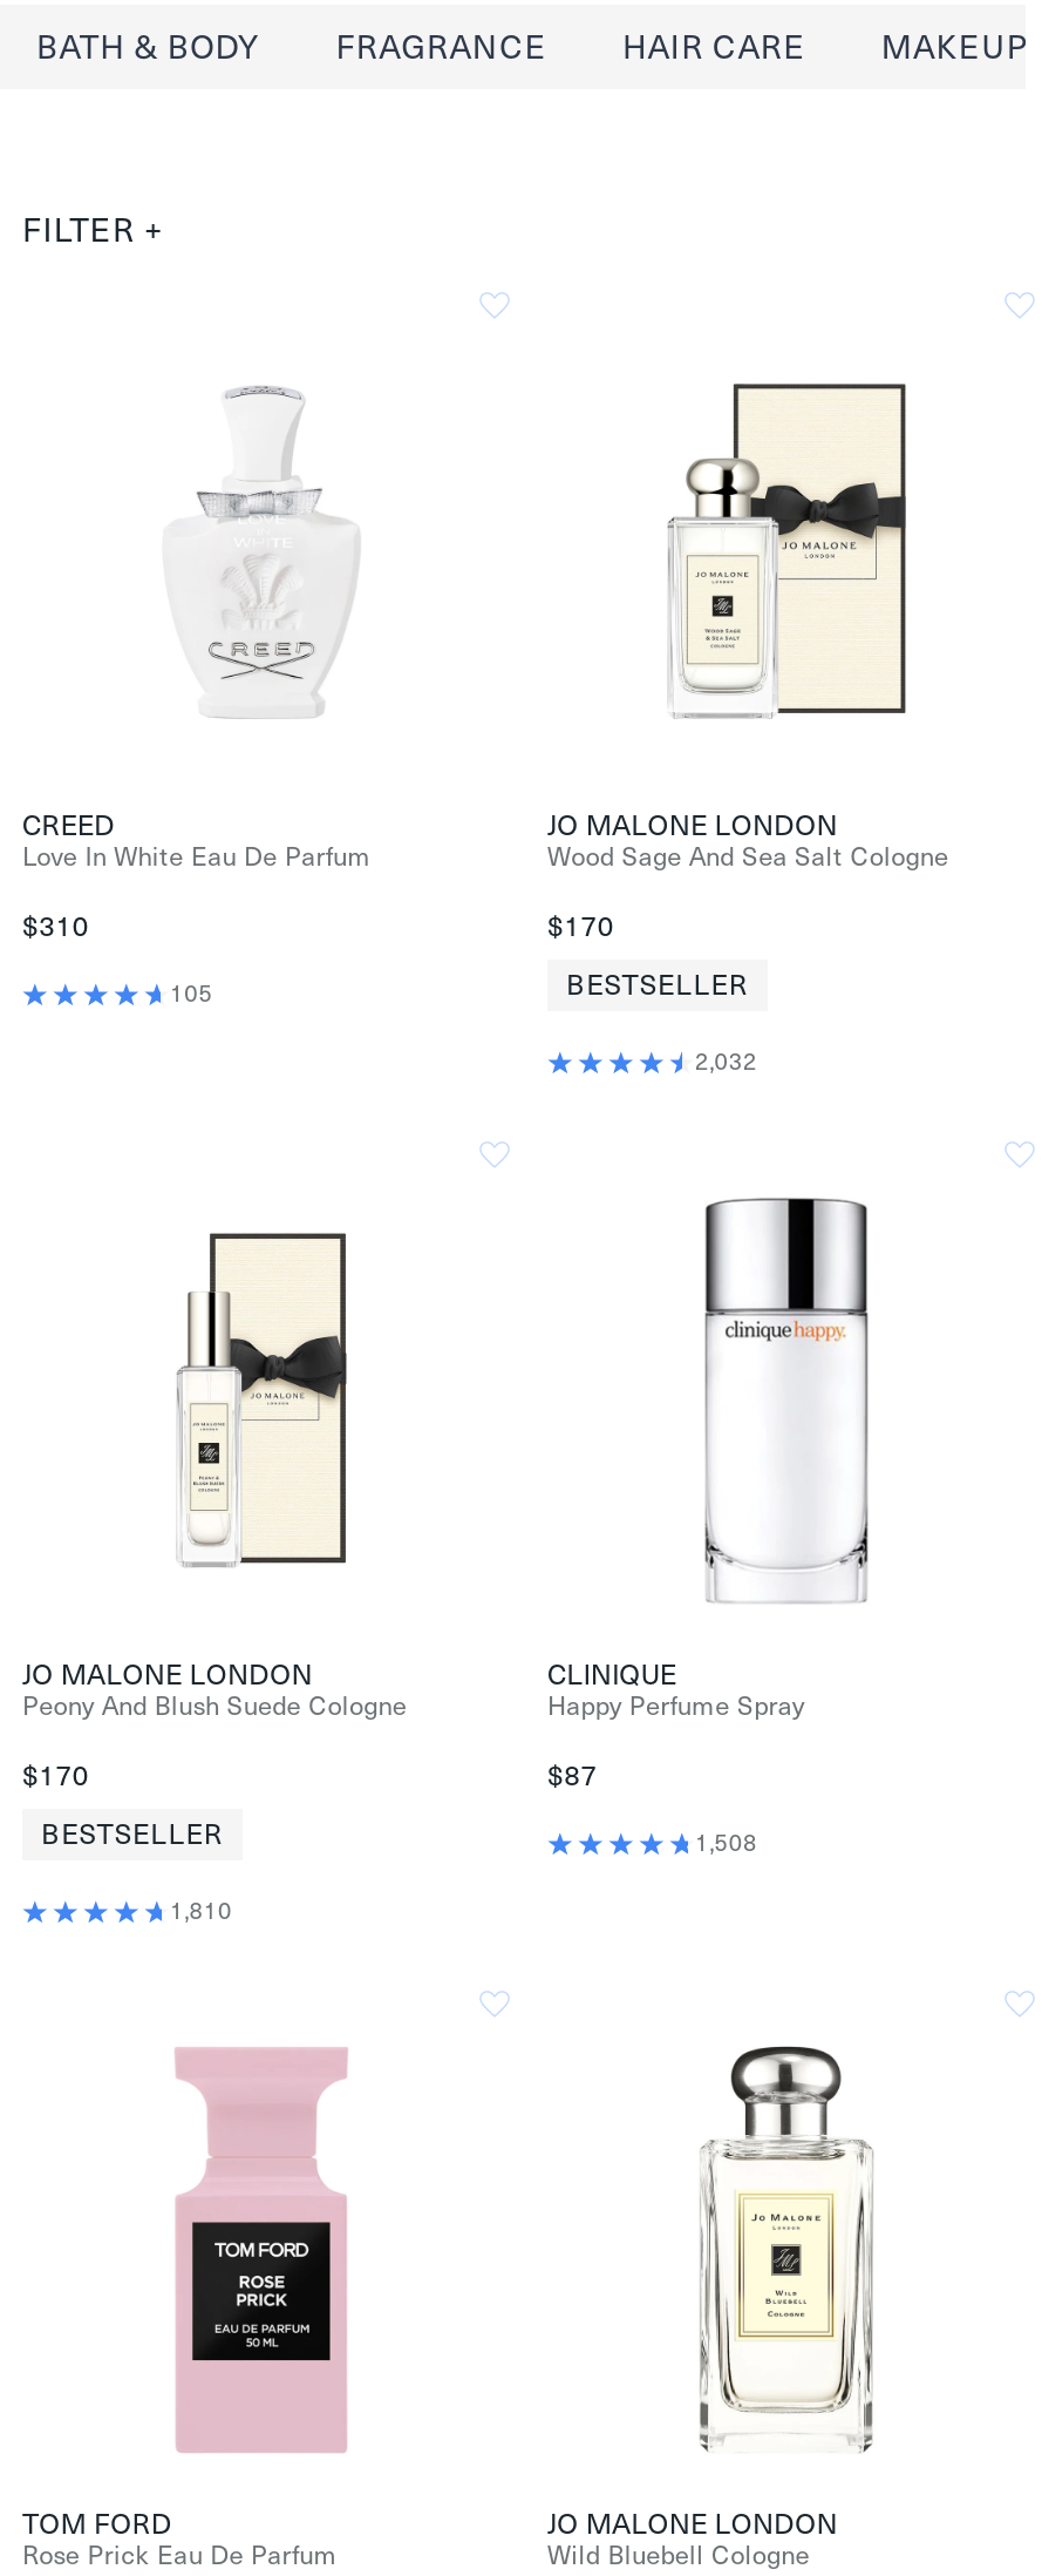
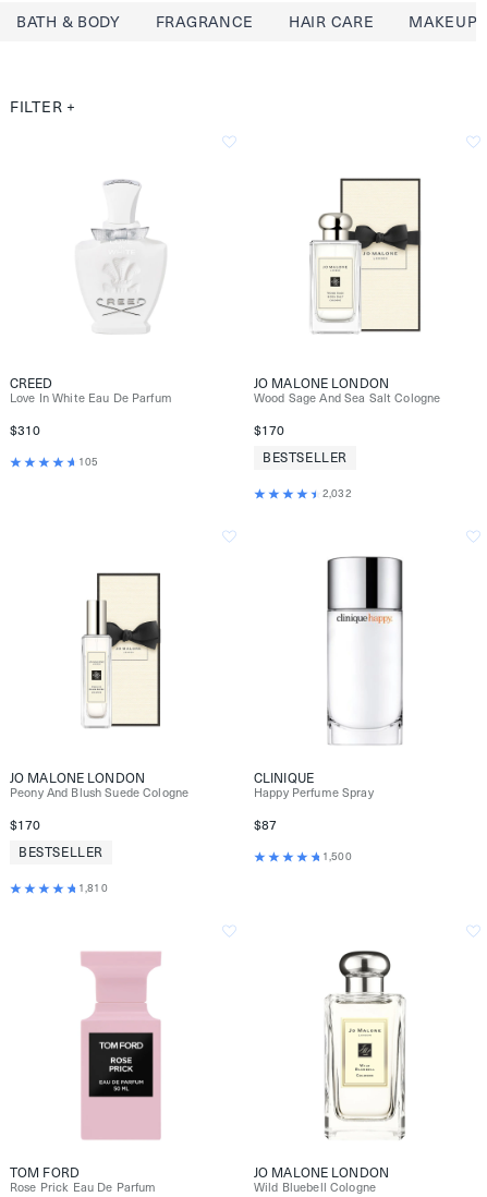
[695,1828,758,1858] 1,508 -> [322,849,352,863] 1,500

